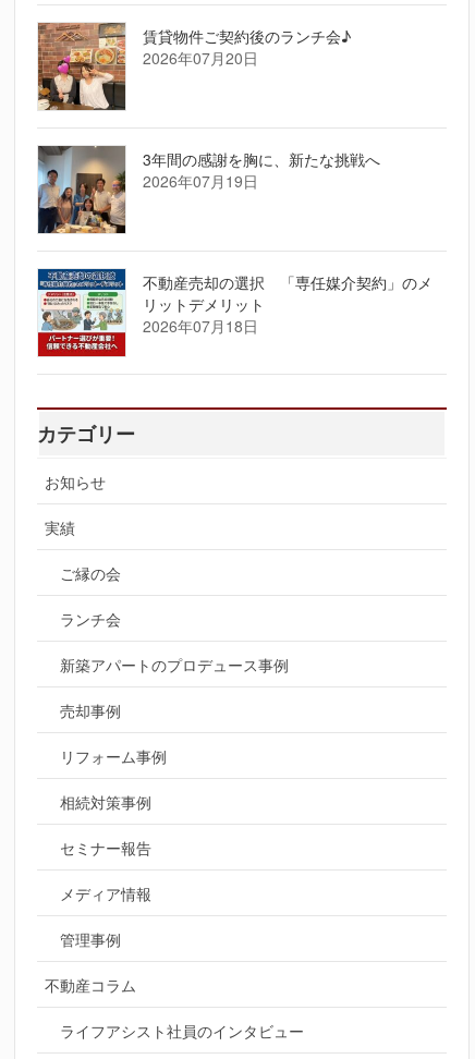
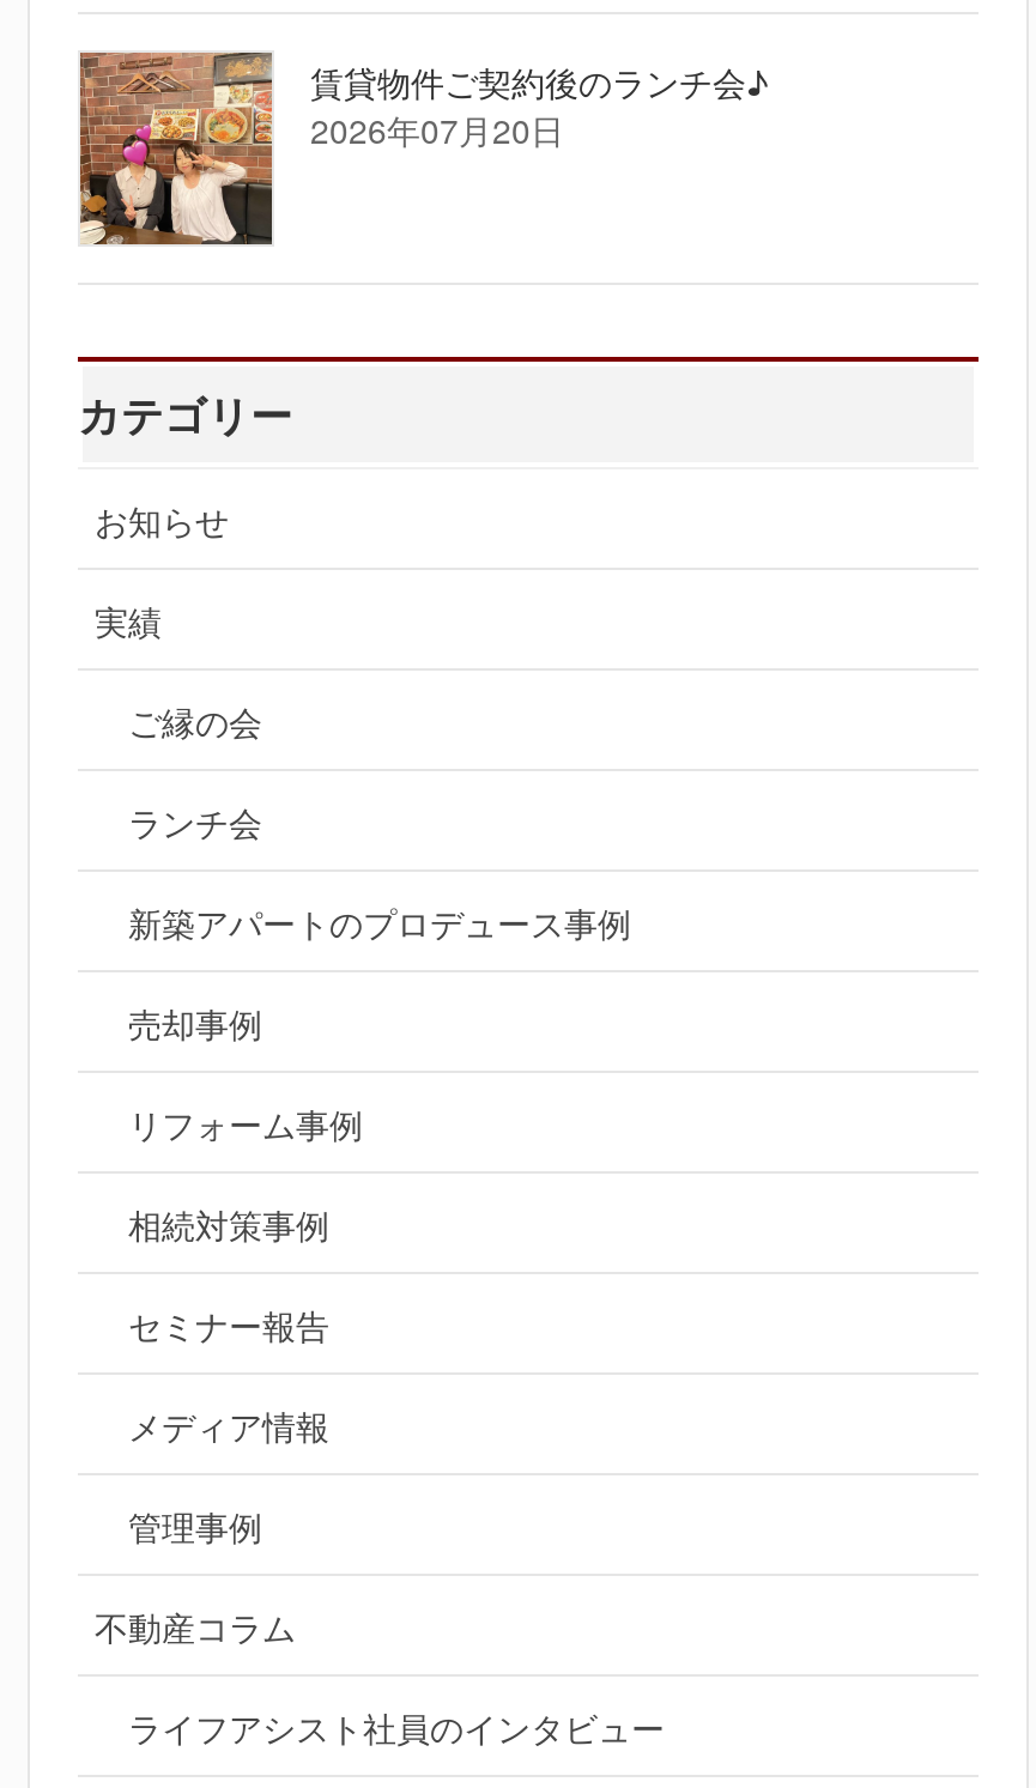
[37,145,380,234] [image] | 3年間の感謝を胸に、新たな挑戦へ | 2026年07月19日 -> none
[37,268,433,357] [image] | 不動産売却の選択 「専任媒介契約」のメ | リットデメリット | 2026年07月18日 -> none

